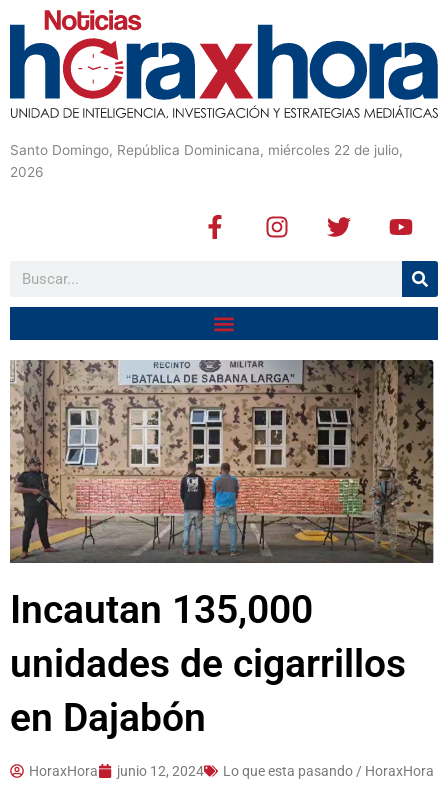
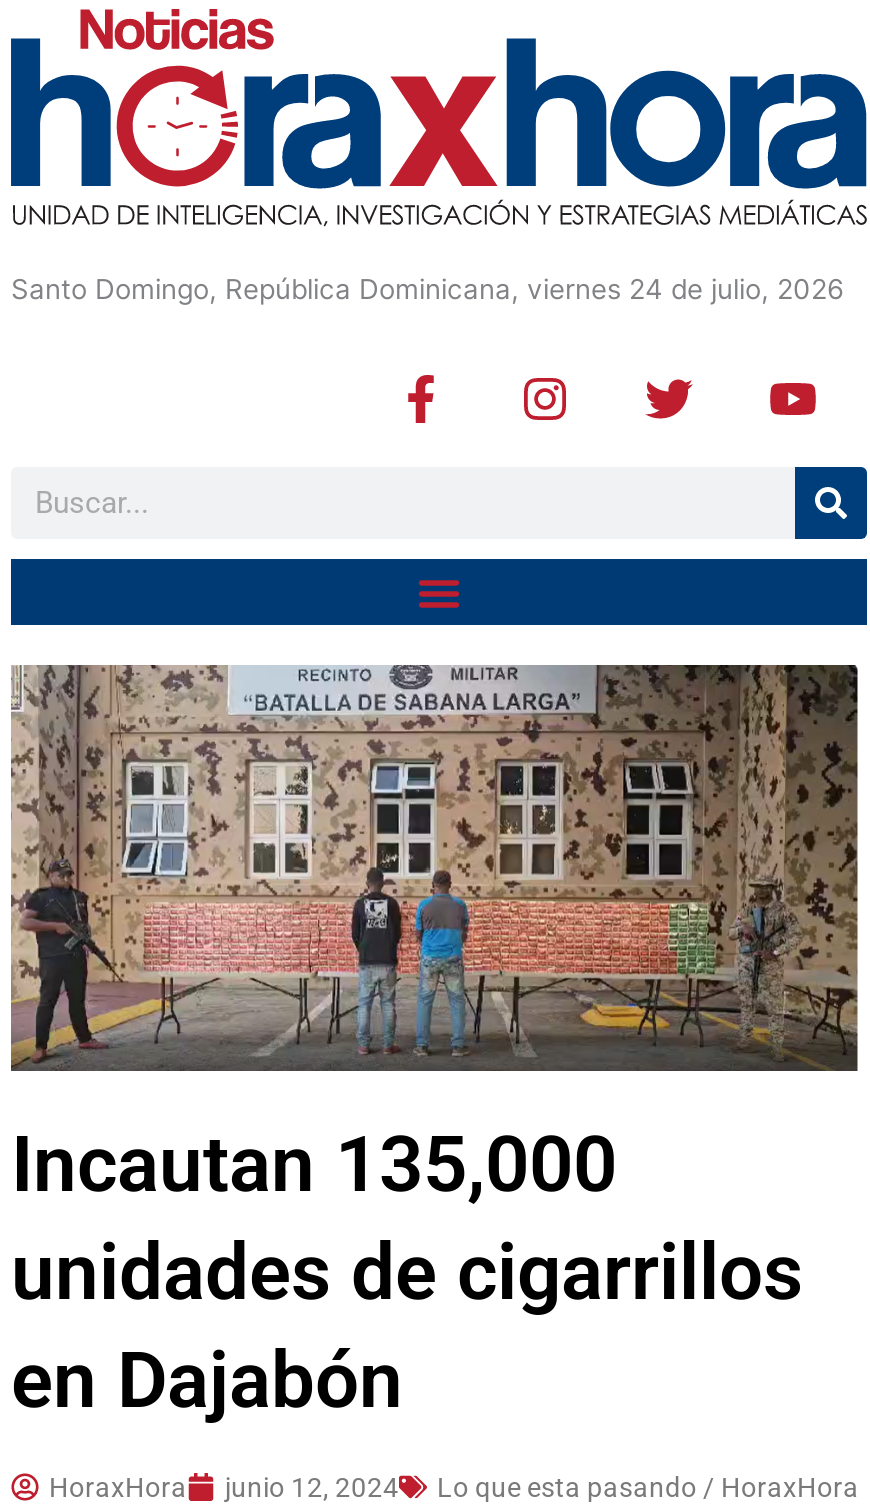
[10,142,403,180] Santo Domingo, República Dominicana, miércoles 22 de julio, | 2026 -> [11,273,845,305] Santo Domingo, República Dominicana, viernes 24 de julio, 2026

